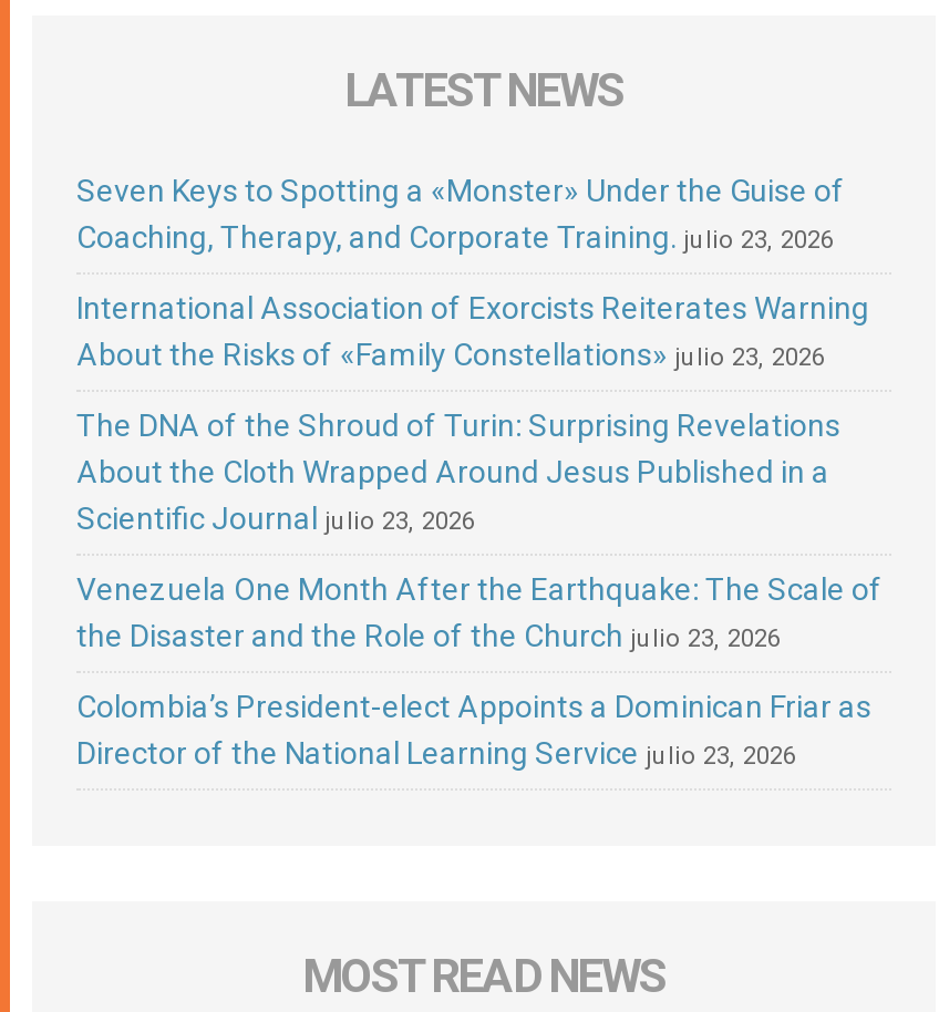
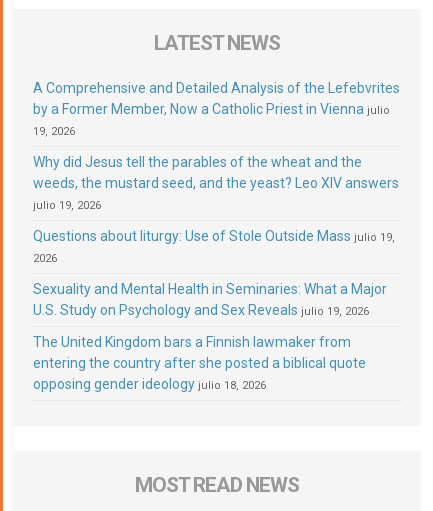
[76,172,883,770] Seven Keys to Spotting a «Monster» Under the Guise of | Coaching, Therapy, and Corporate Training. julio 23, 2026 | International Association of Exorcists Reiterates Warning | About the Risks of «Family Constellations» julio 23, 2026 | The DNA of the Shroud of Turin: Surprising Revelations | About the Cloth Wrapped Around Jesus Published in a | Scientific Journal julio 23, 2026 | Venezuela One Month After the Earthquake: The Scale of | the Disaster and the Role of the Church julio 23, 2026 | Colombia’s President-elect Appoints a Dominican Friar as | Director of the National Learning Service julio 23, 2026 -> [33,80,400,392] A Comprehensive and Detailed Analysis of the Lefebvrites | by a Former Member, Now a Catholic Priest in Vienna julio | 19, 2026 | Why did Jesus tell the parables of the wheat and the | weeds, the mustard seed, and the yeast? Leo XIV answers | julio 19, 2026 | Questions about liturgy: Use of Stole Outside Mass julio 19, | 2026 | Sexuality and Mental Health in Seminaries: What a Major | U.S. Study on Psychology and Sex Reveals julio 19, 2026 | The United Kingdom bars a Finnish lawmaker from | entering the country after she posted a biblical quote | opposing gender ideology julio 18, 2026

